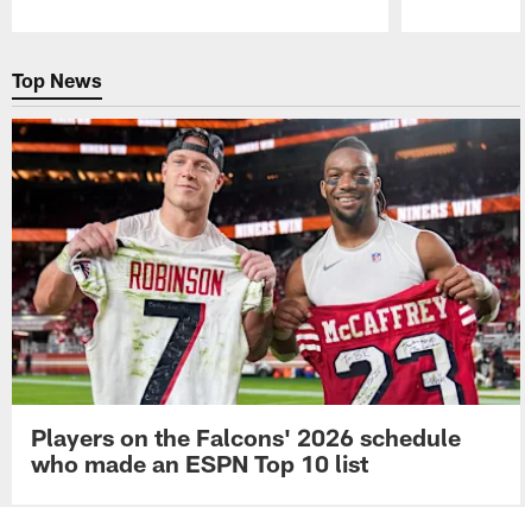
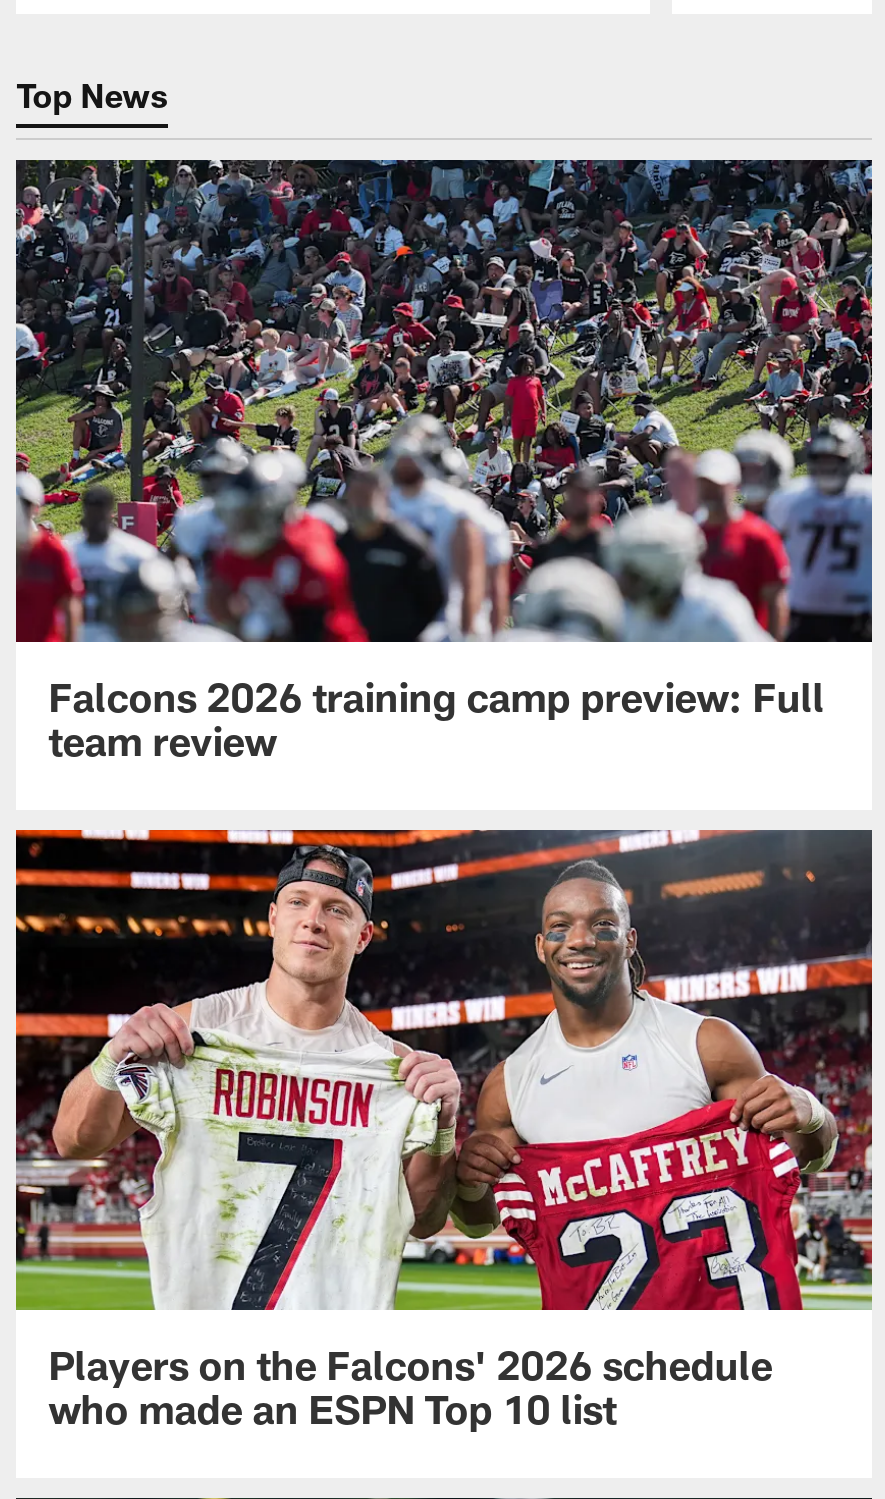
none -> [14,158,874,763] [image] | Falcons 2026 training camp preview: Full | team review

